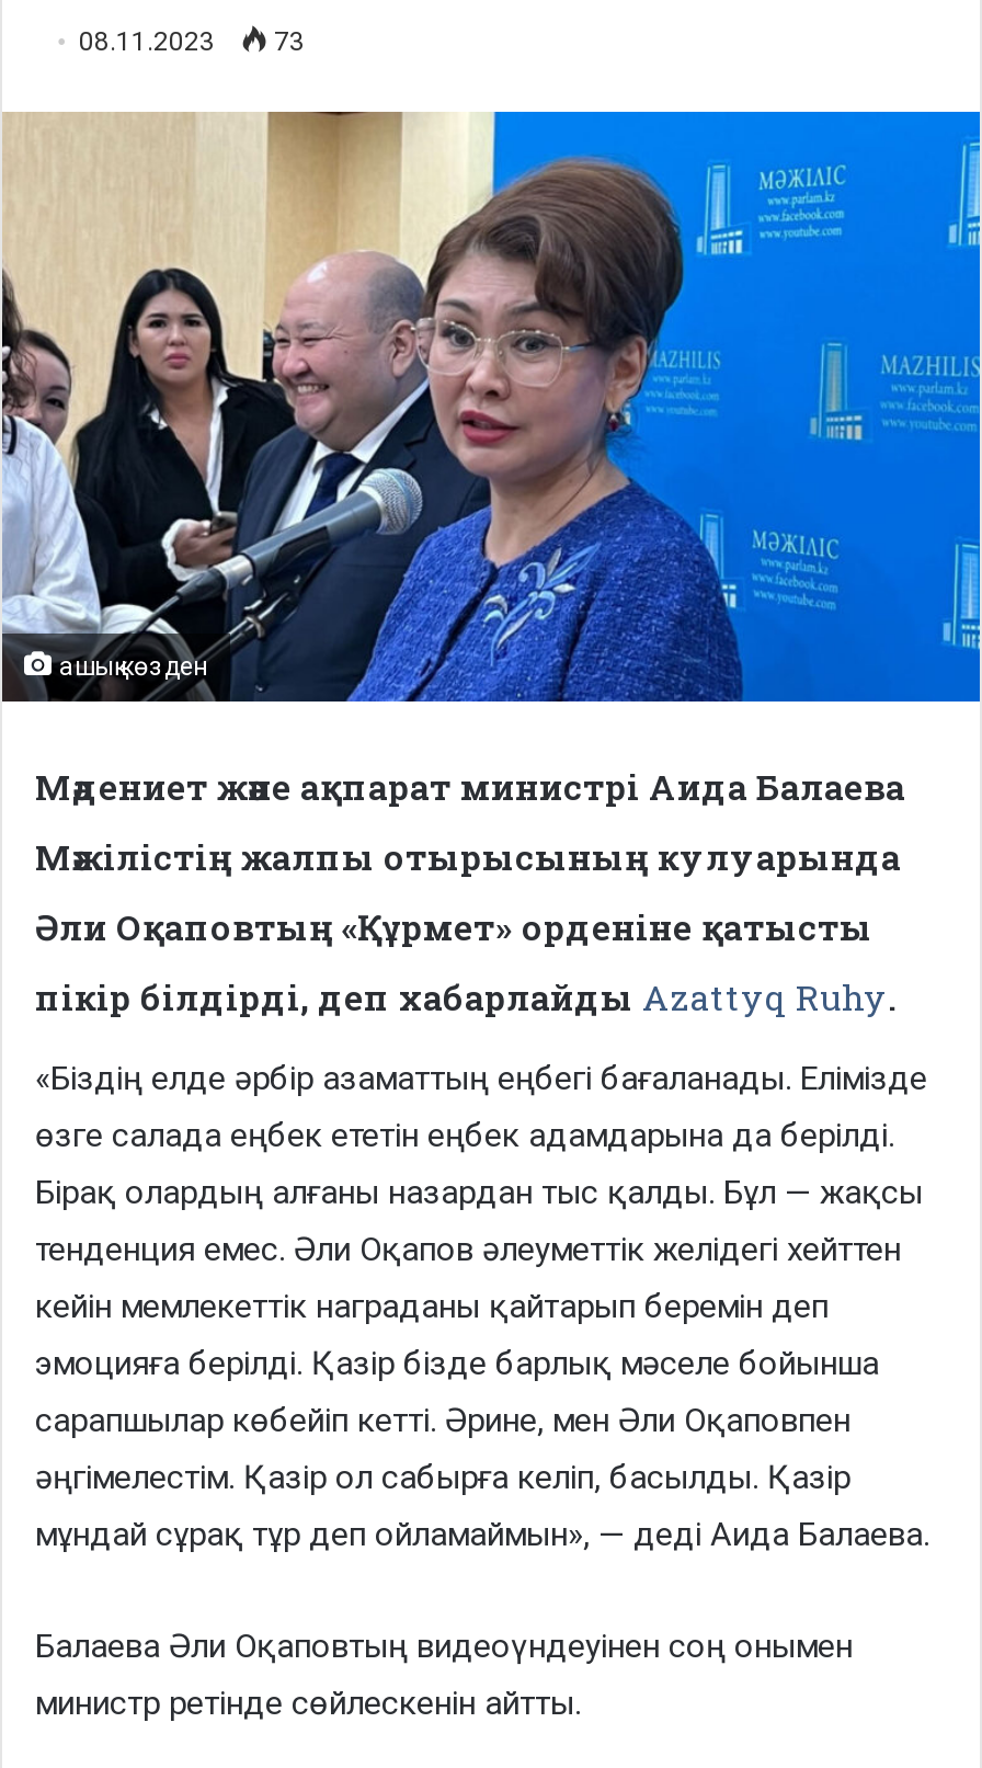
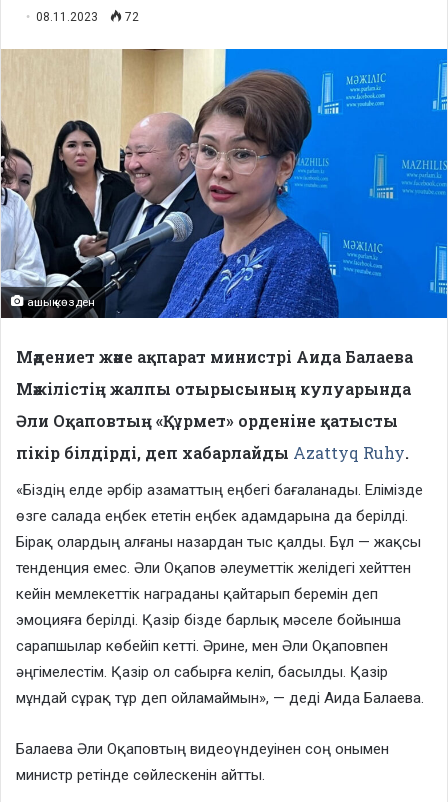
[79,26,305,57] 08.11.2023 73 -> [36,10,139,24] 08.11.2023 72

